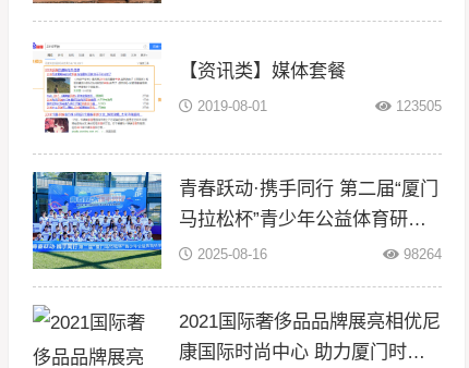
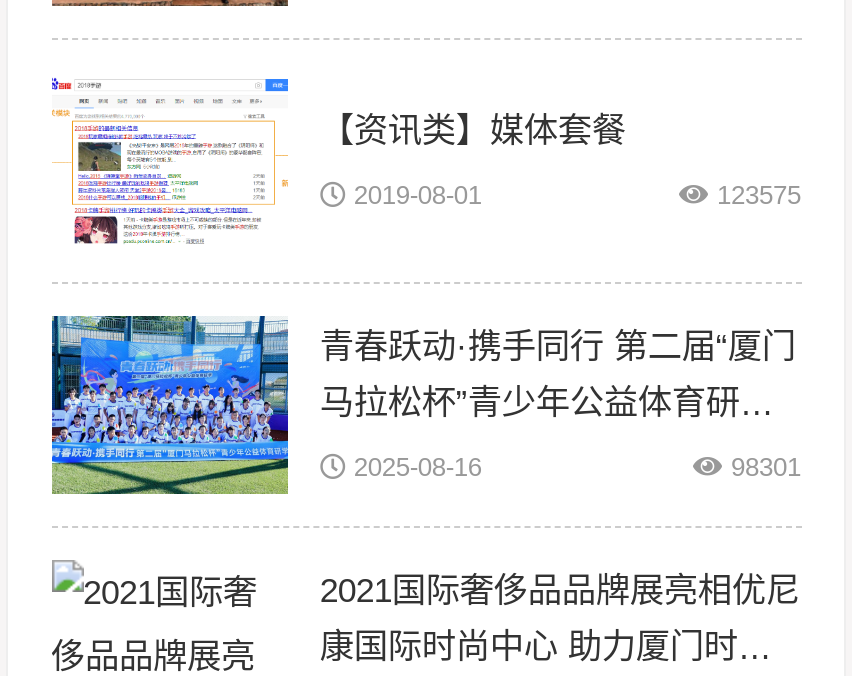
[391,98,441,114] 123505 -> [709,180,801,210] 123575
[399,246,441,262] 98264 -> [723,451,801,481] 98301

